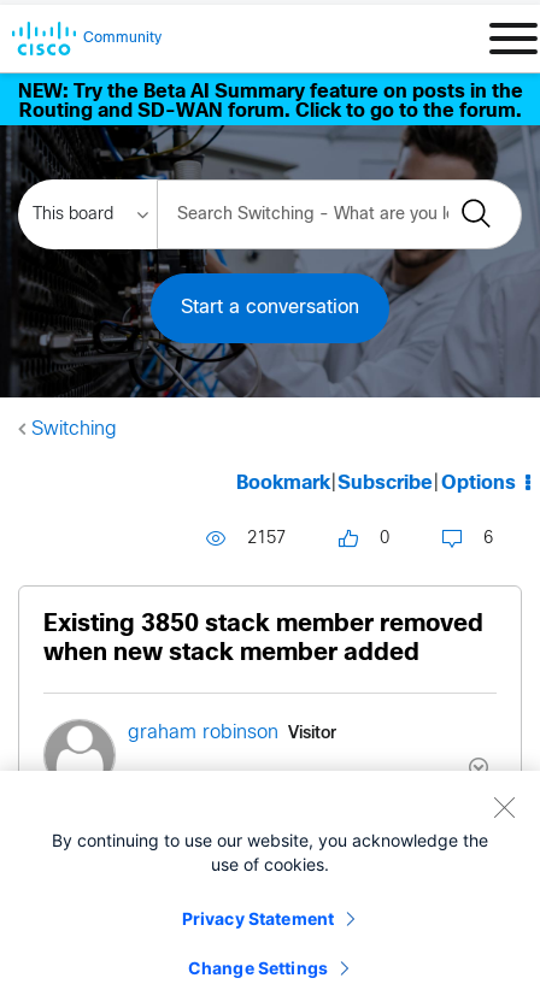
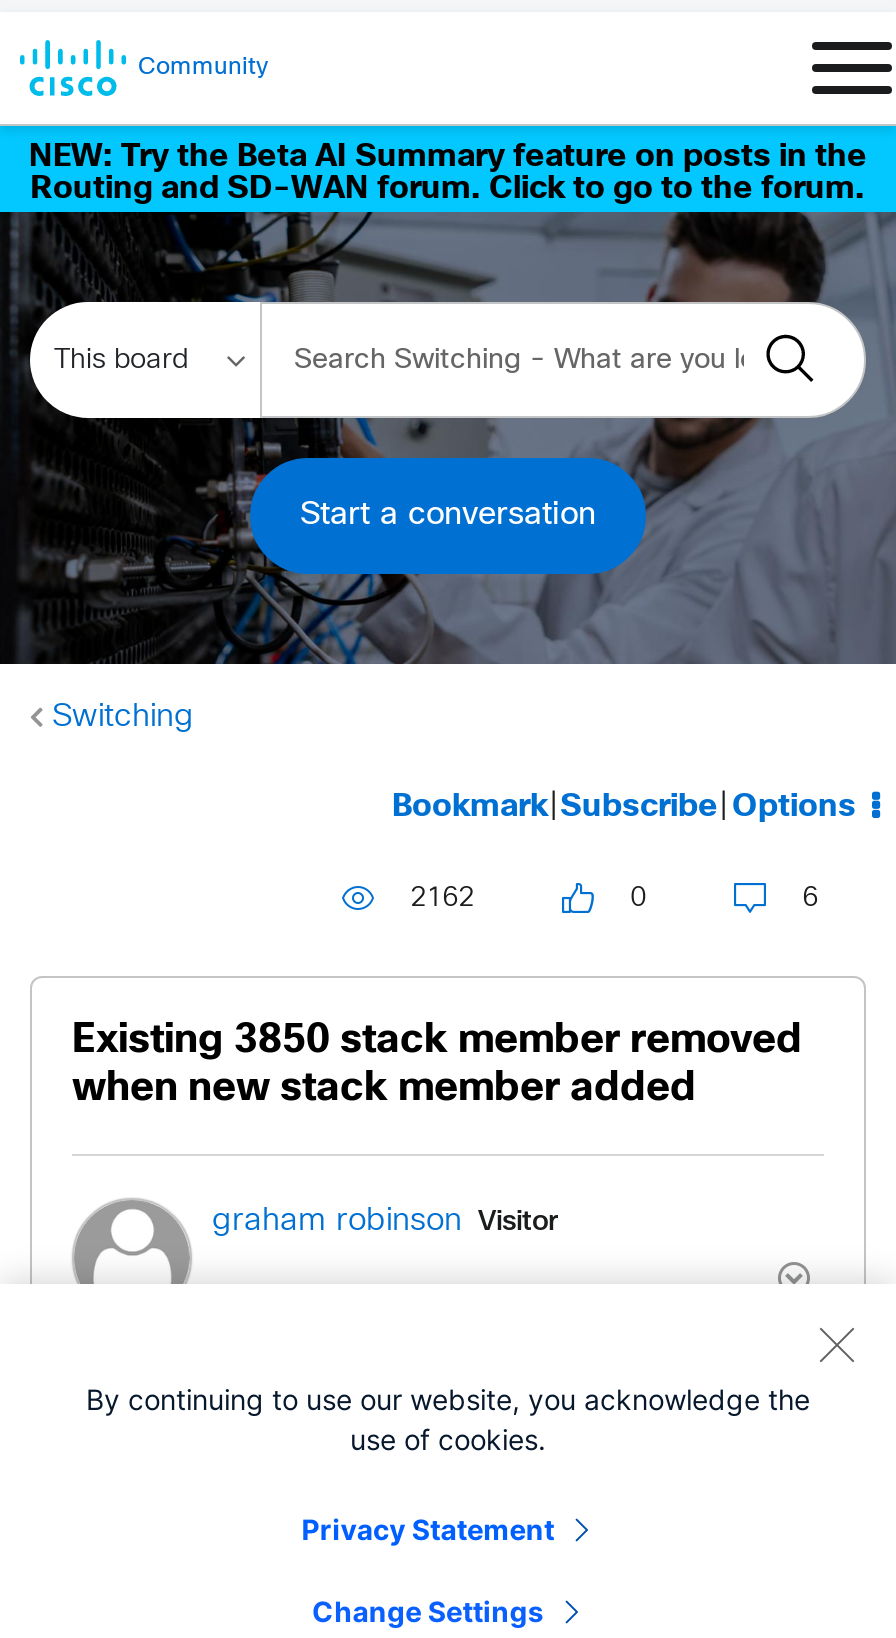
[247,531,286,547] 2157 -> [410,886,474,912] 2162

